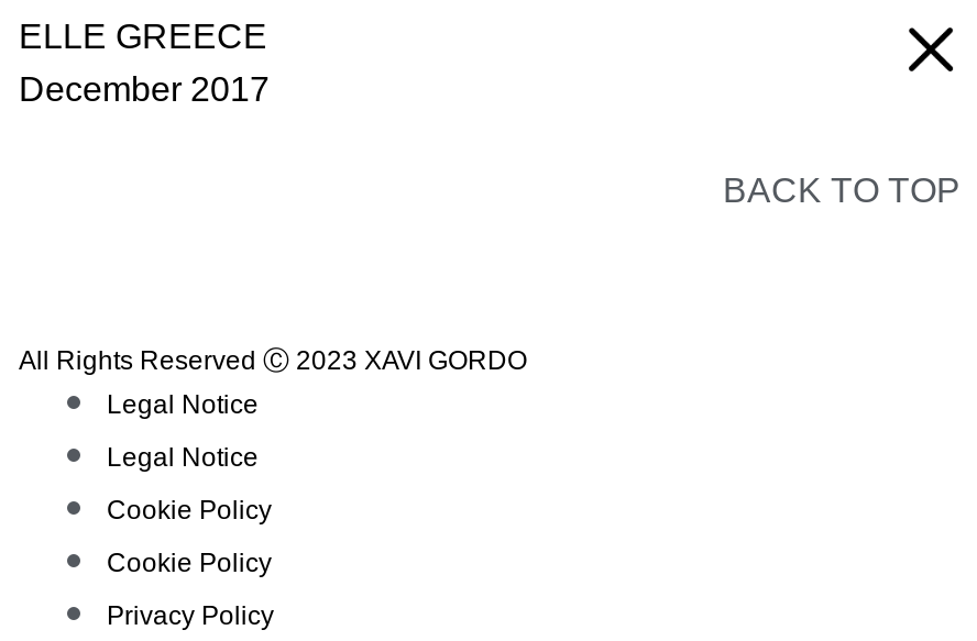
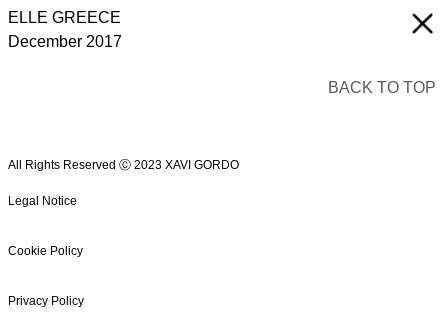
[107,442,272,526] Legal Notice | Cookie Policy -> none

